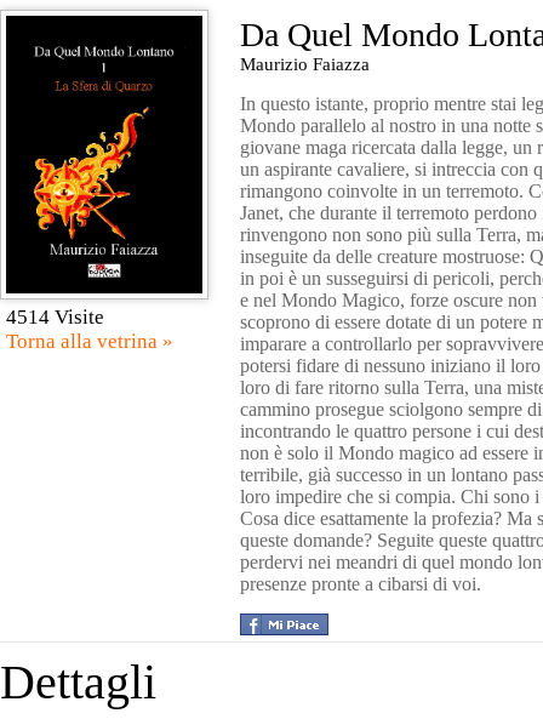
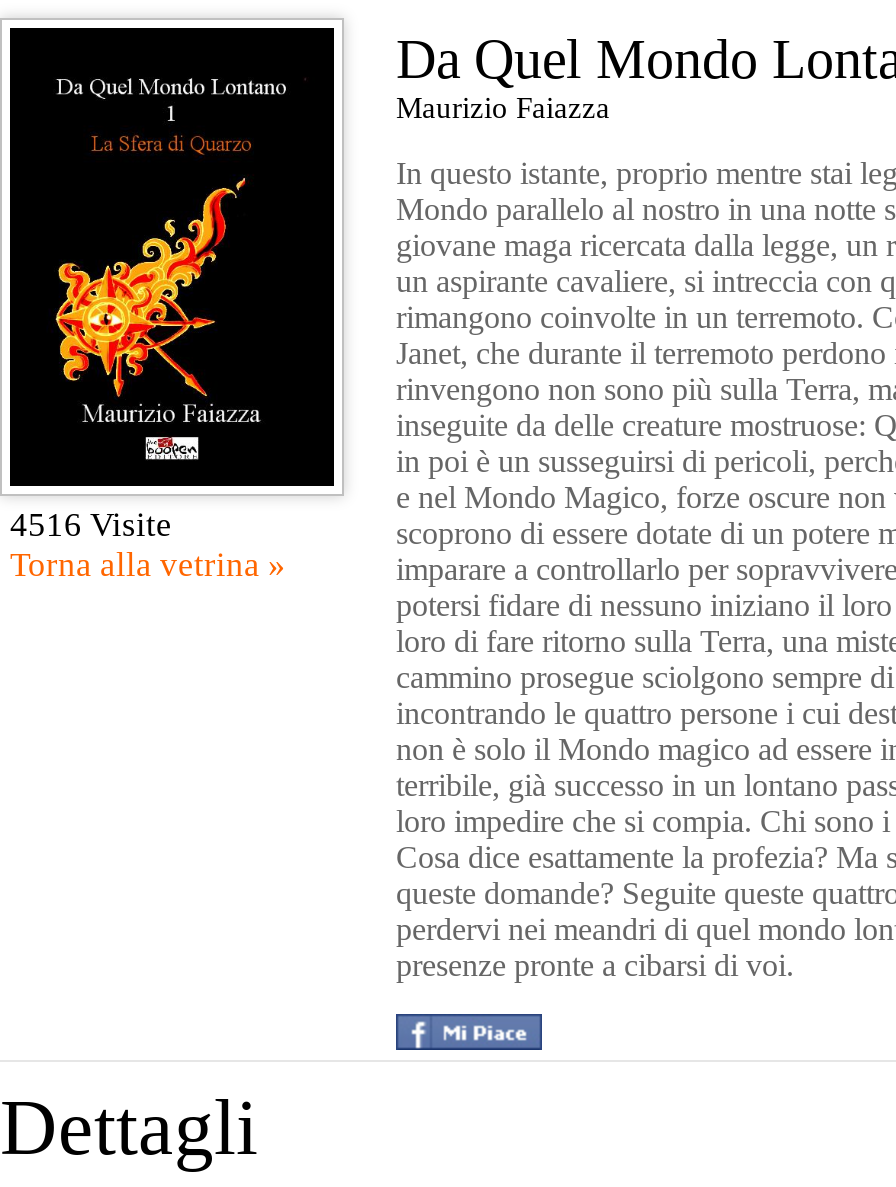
[6,306,104,329] 4514 Visite -> [10,506,172,544] 4516 Visite

